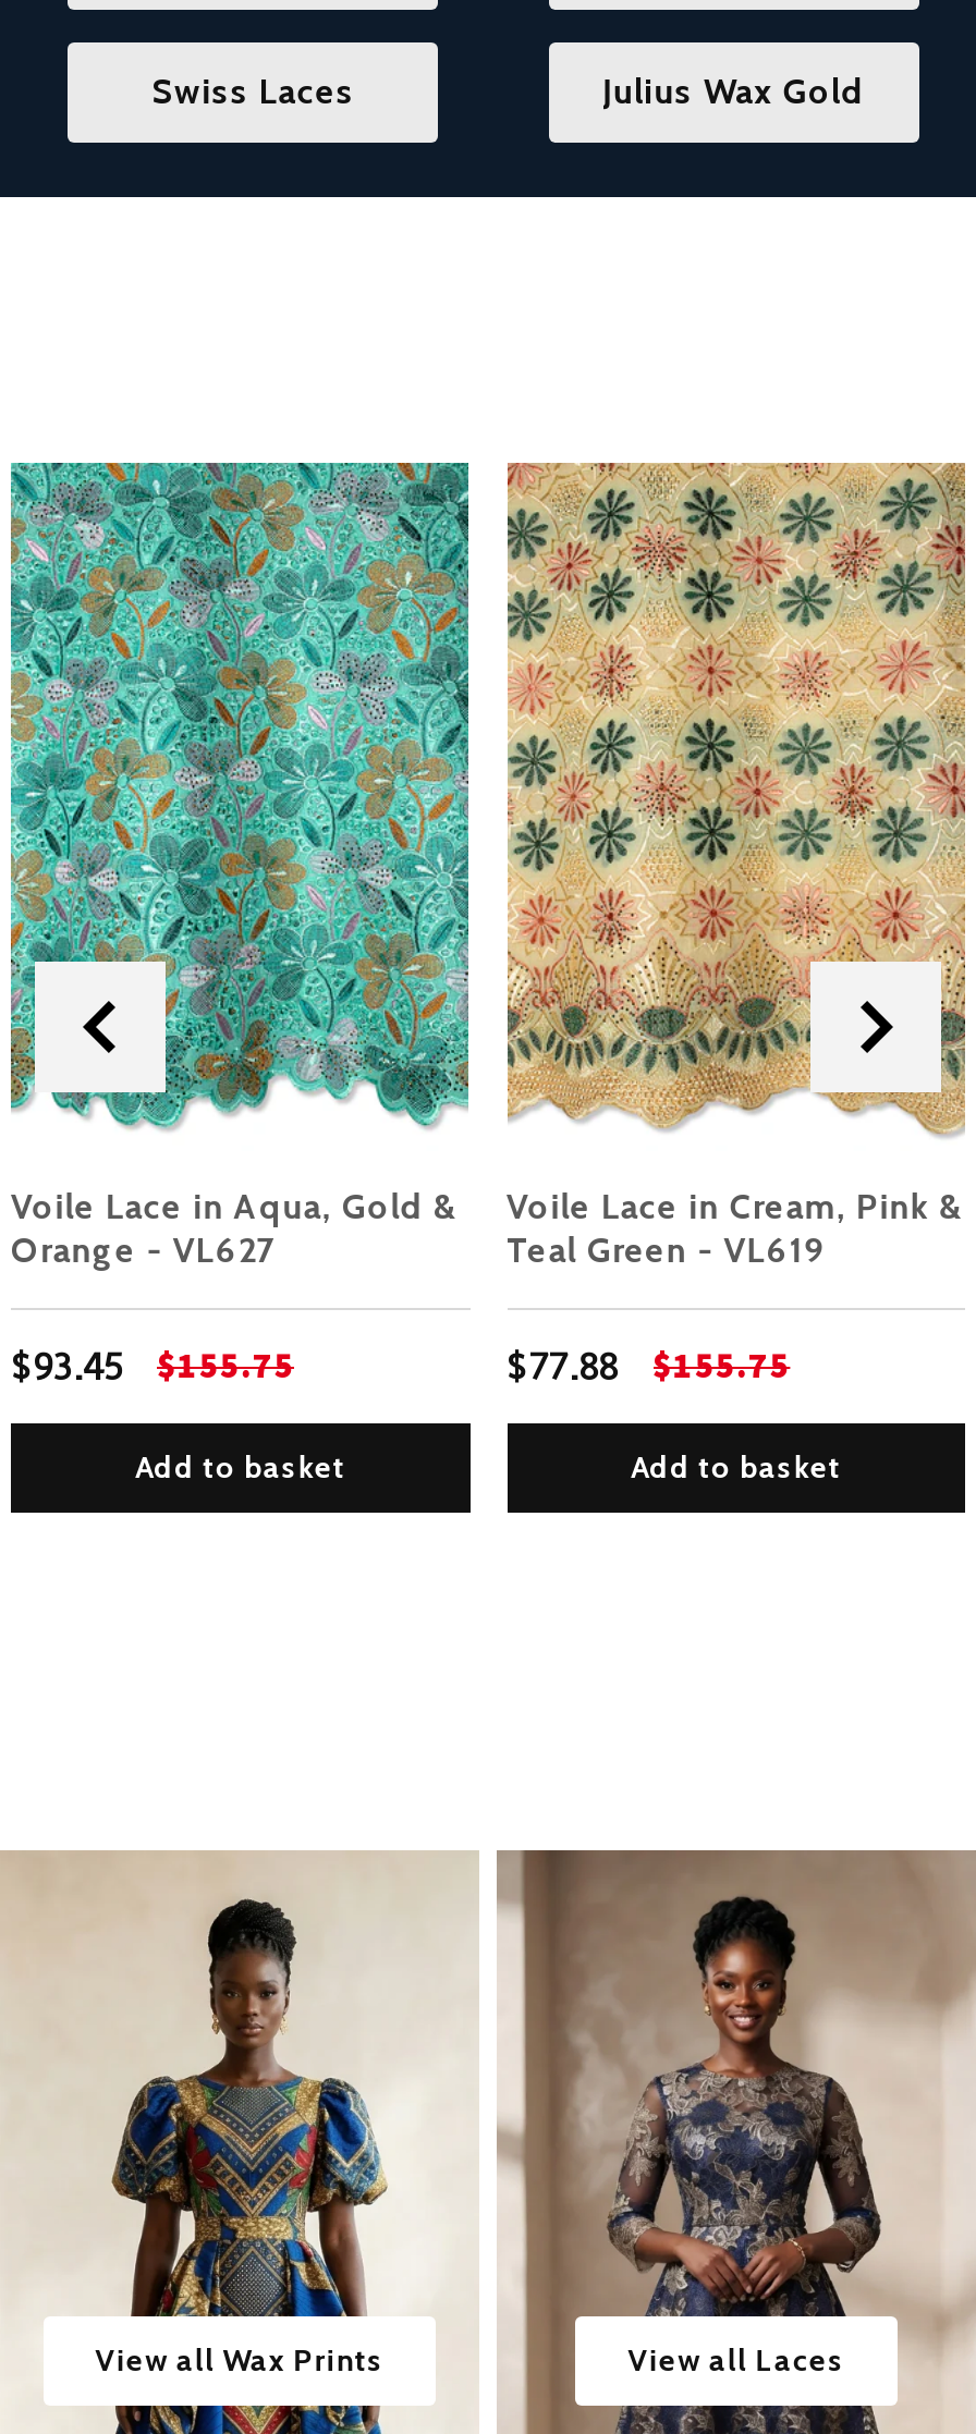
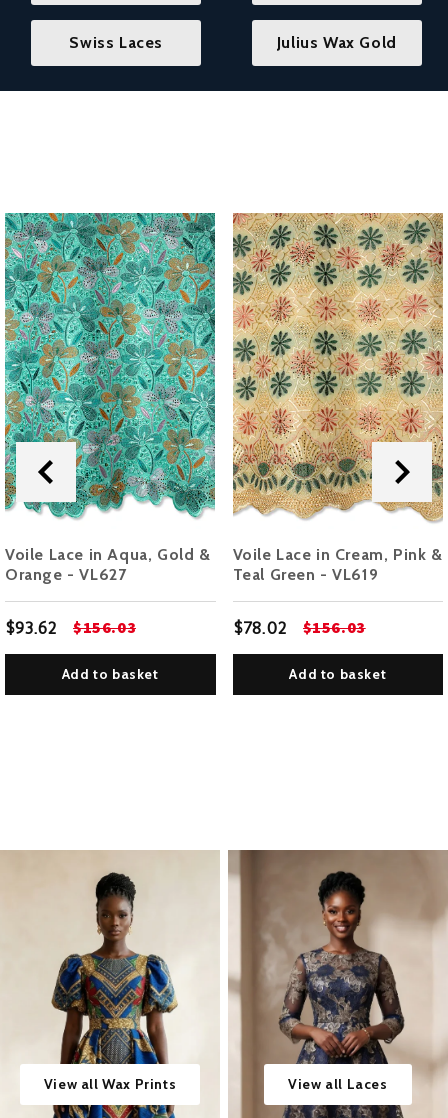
[11,1345,122,1388] $93.45 -> [5,618,57,638] $93.62
[157,1343,295,1388] $155.75 -> [73,617,136,638] $156.03
[507,1345,618,1388] $77.88 -> [232,618,286,638] $78.02
[652,1343,790,1388] $155.75 -> [302,617,366,638] $156.03

